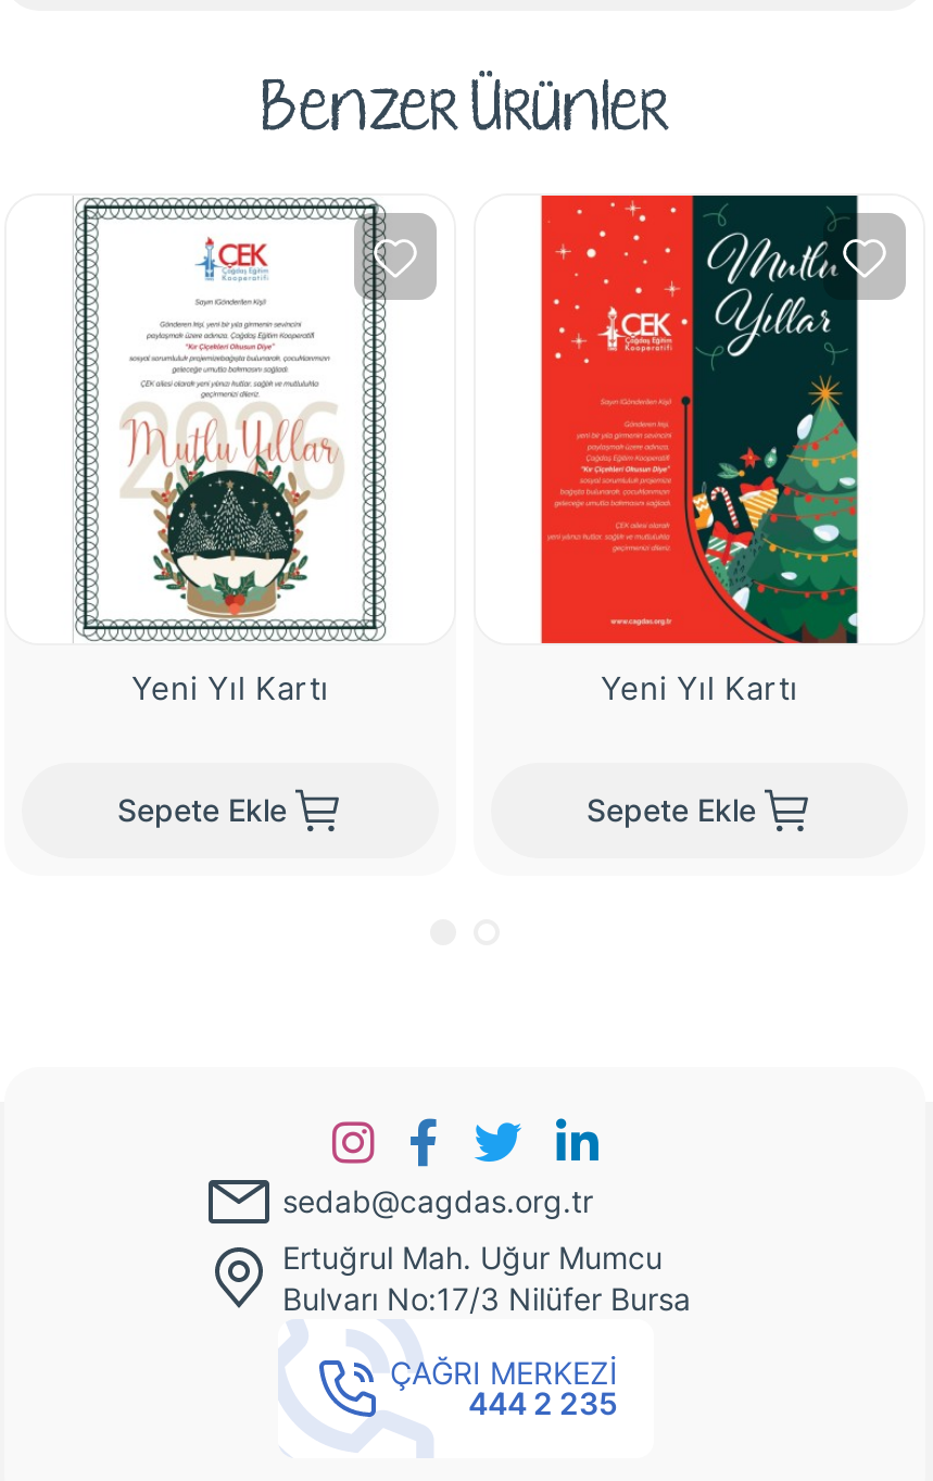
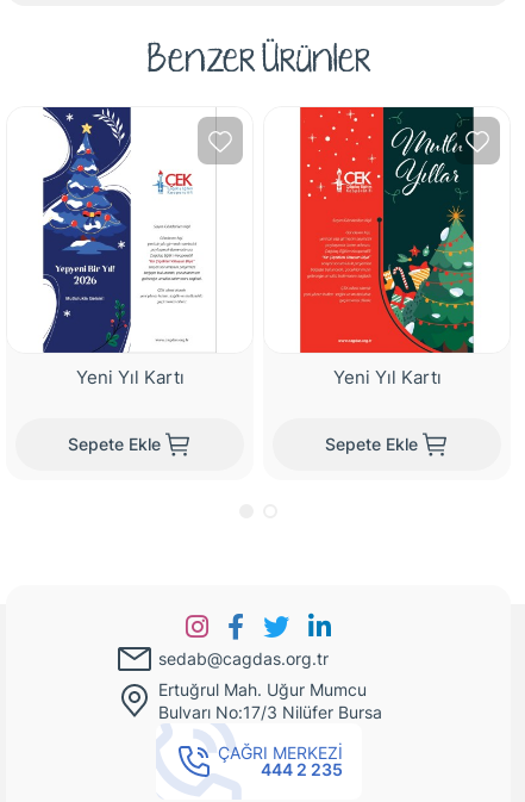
[72,196,387,643] [image] -> [42,106,214,354] [image]

